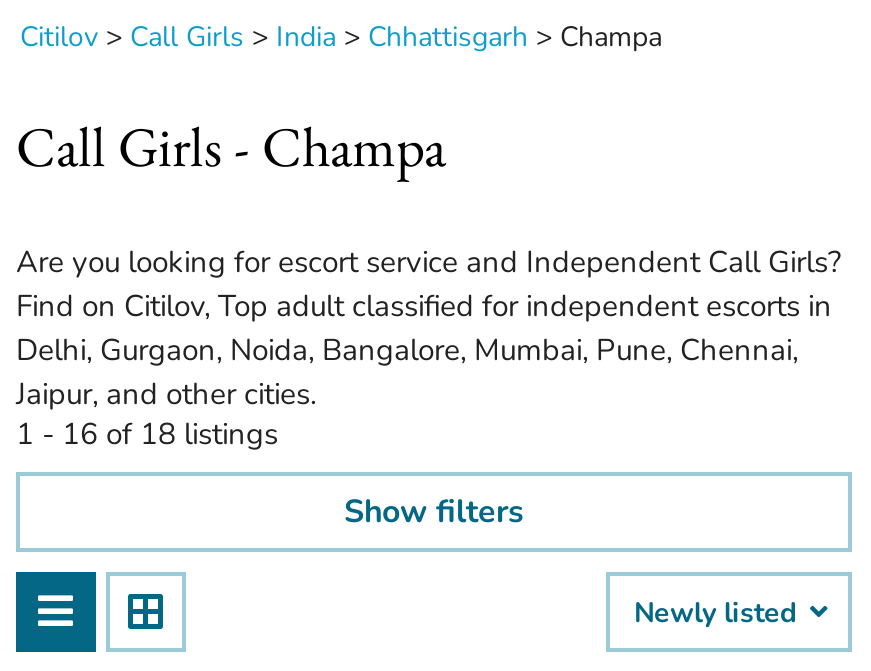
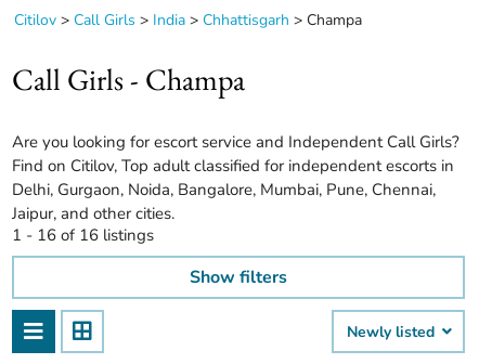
[16,414,278,454] 1 - 16 of 18 listings -> [12,224,154,246] 1 - 16 of 16 listings

